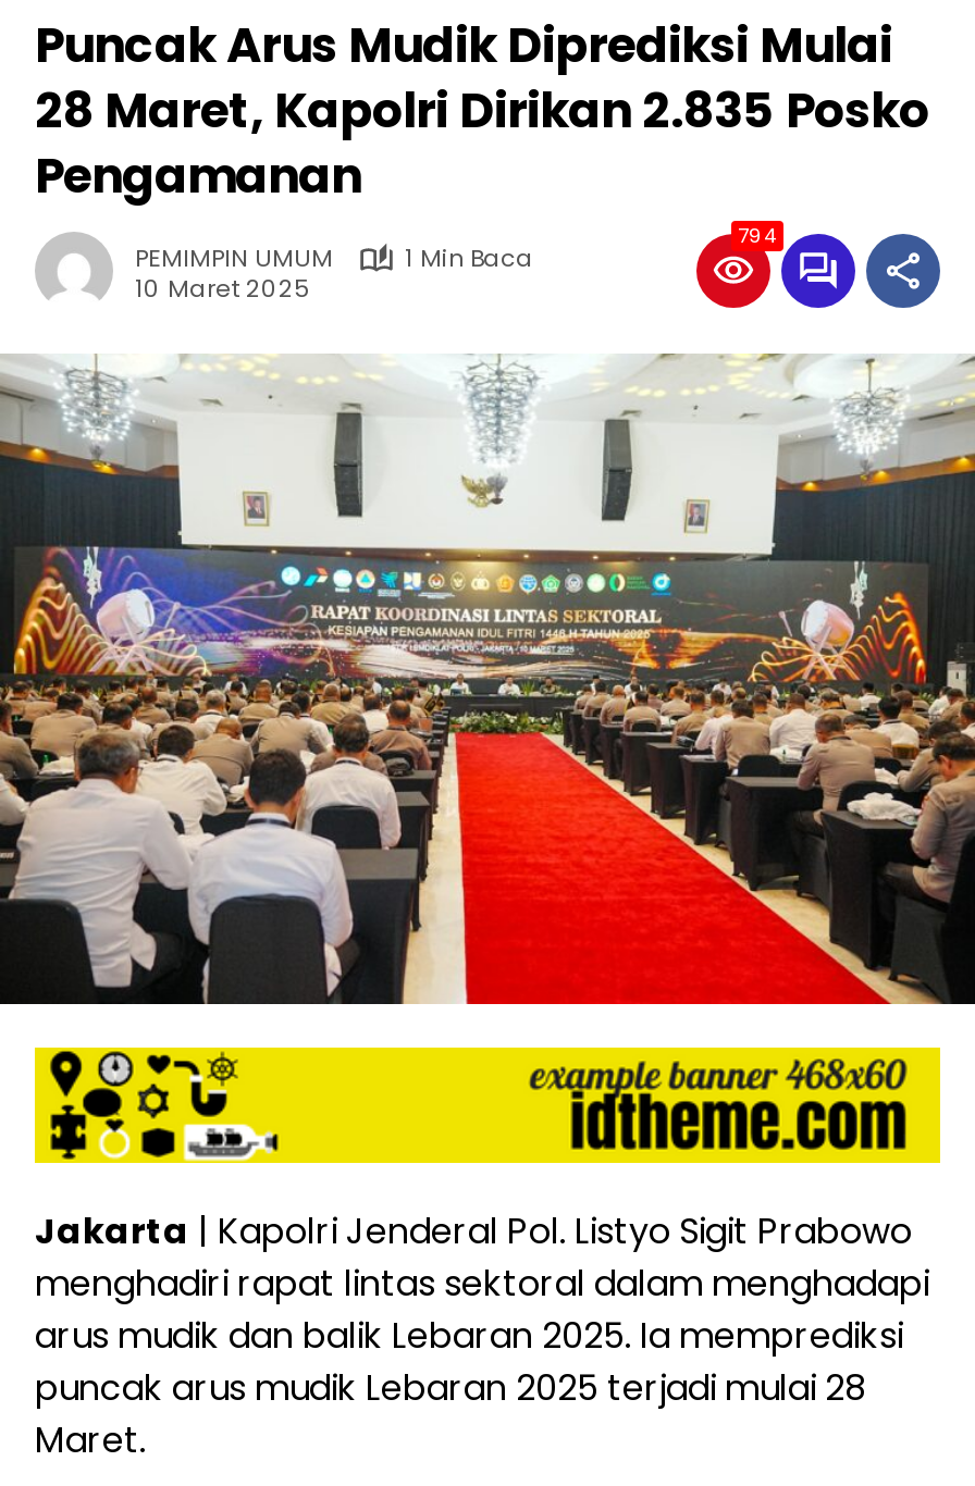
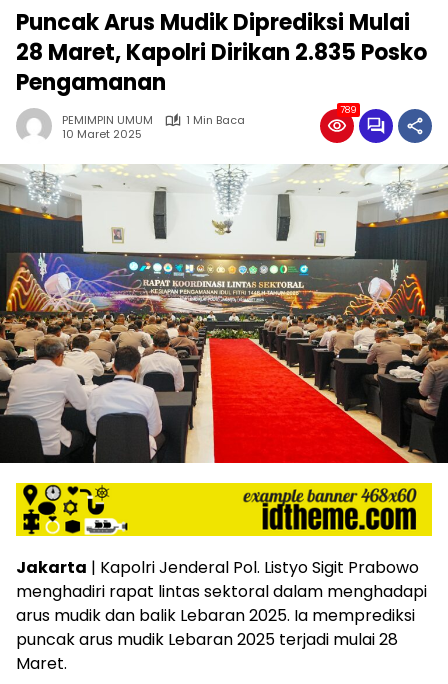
[738,223,777,250] 794 -> [340,104,357,116] 789

